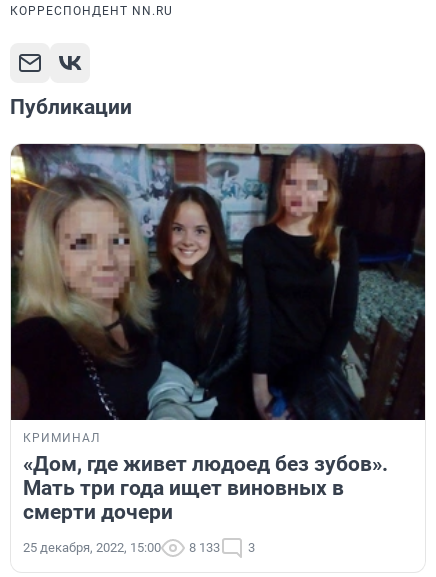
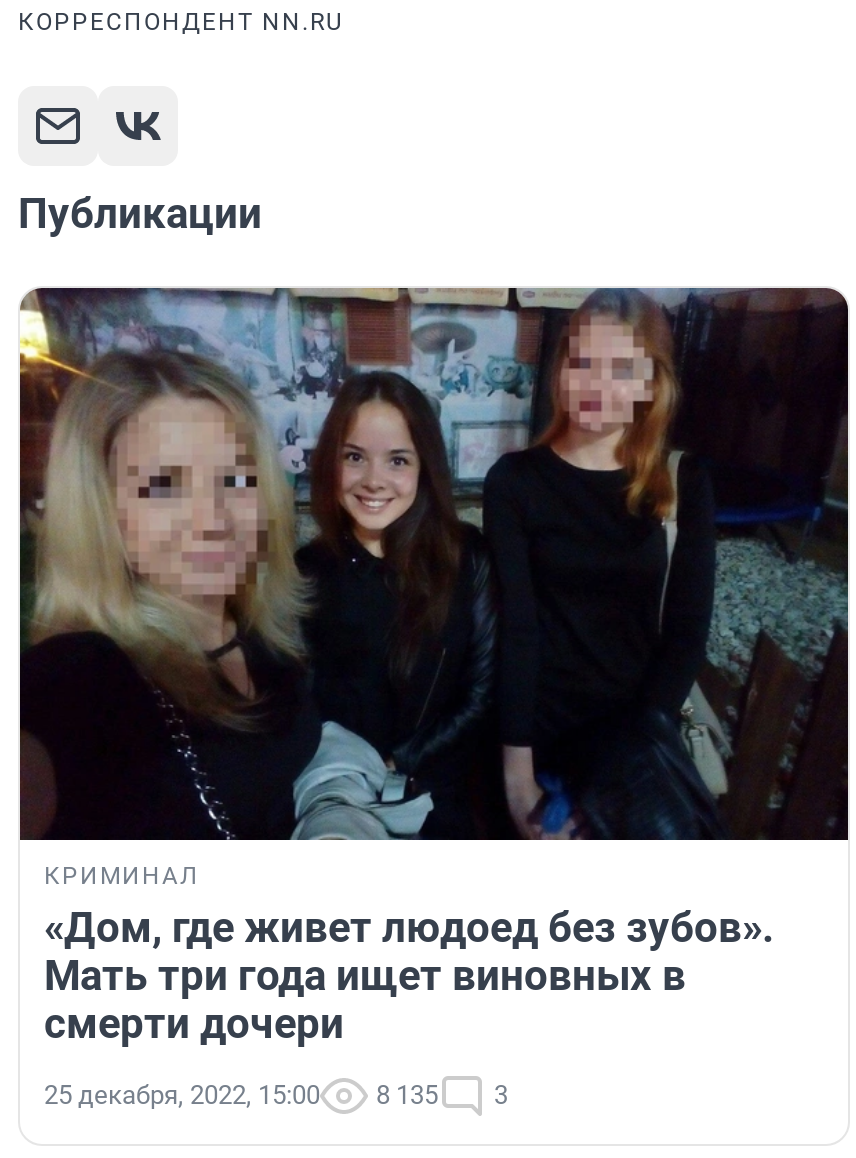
[23,540,255,555] 25 декабря, 2022, 15:00 8 133 3 -> [44,1080,508,1110] 25 декабря, 2022, 15:00 8 135 3

